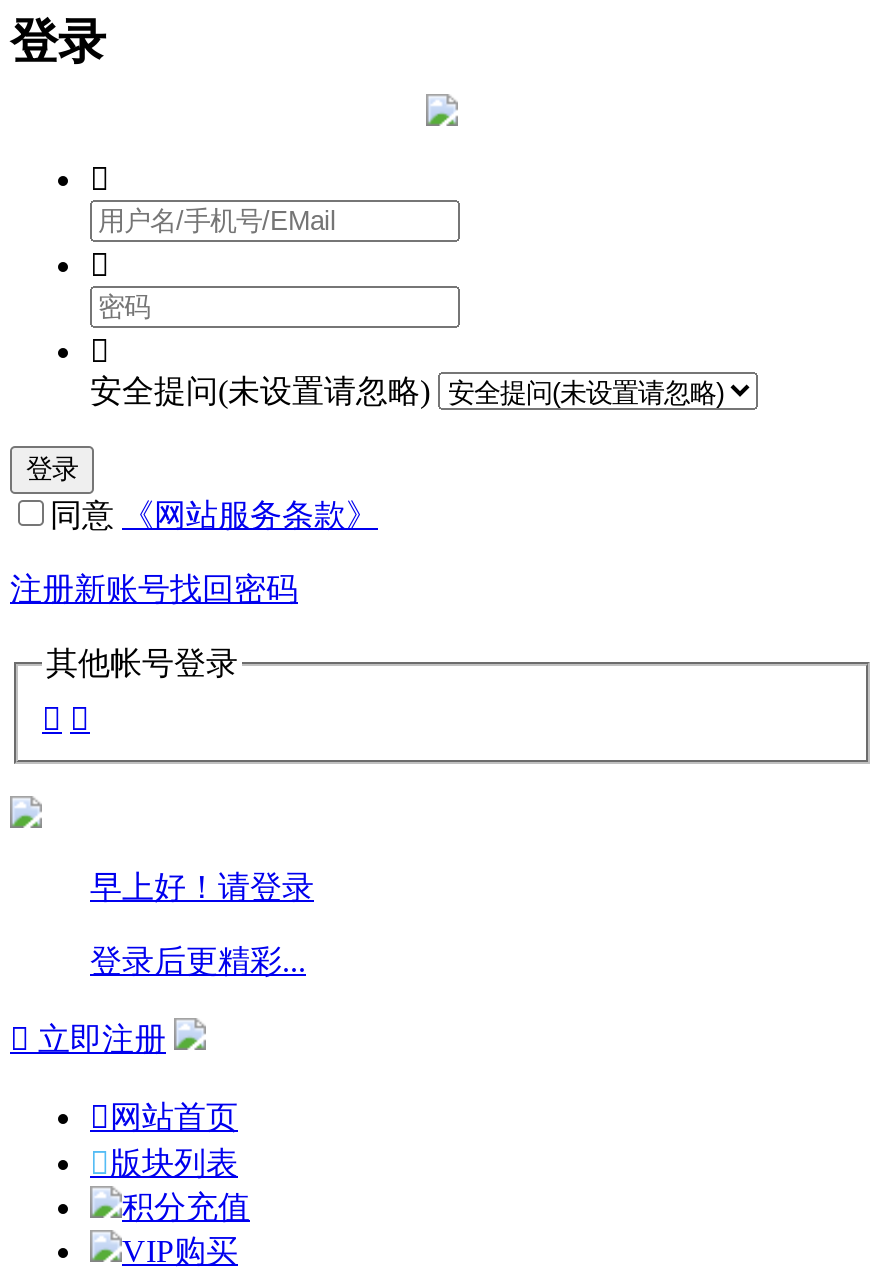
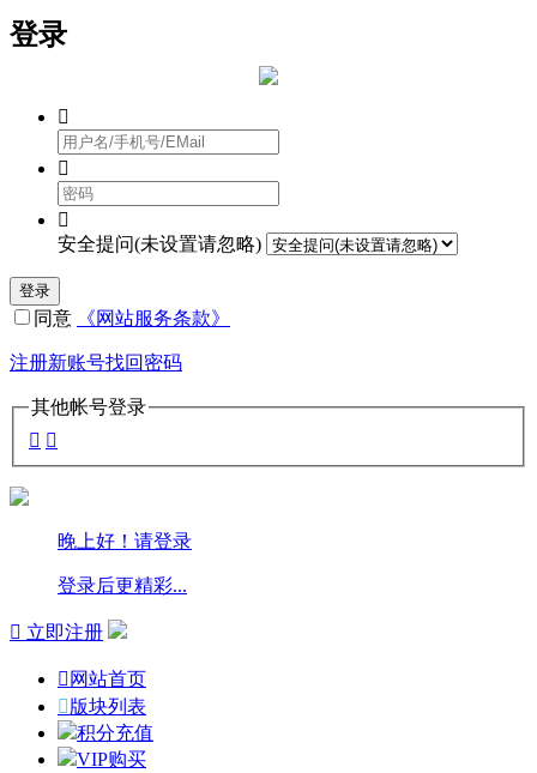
[90,871,314,905] 早上好！请登录 -> [58,531,192,552] 晚上好！请登录

